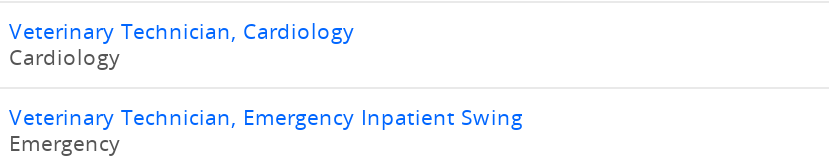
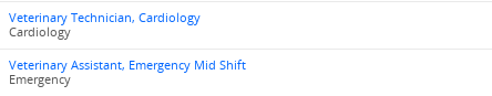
[9,103,523,131] Veterinary Technician, Emergency Inpatient Swing -> [9,57,246,73] Veterinary Assistant, Emergency Mid Shift

